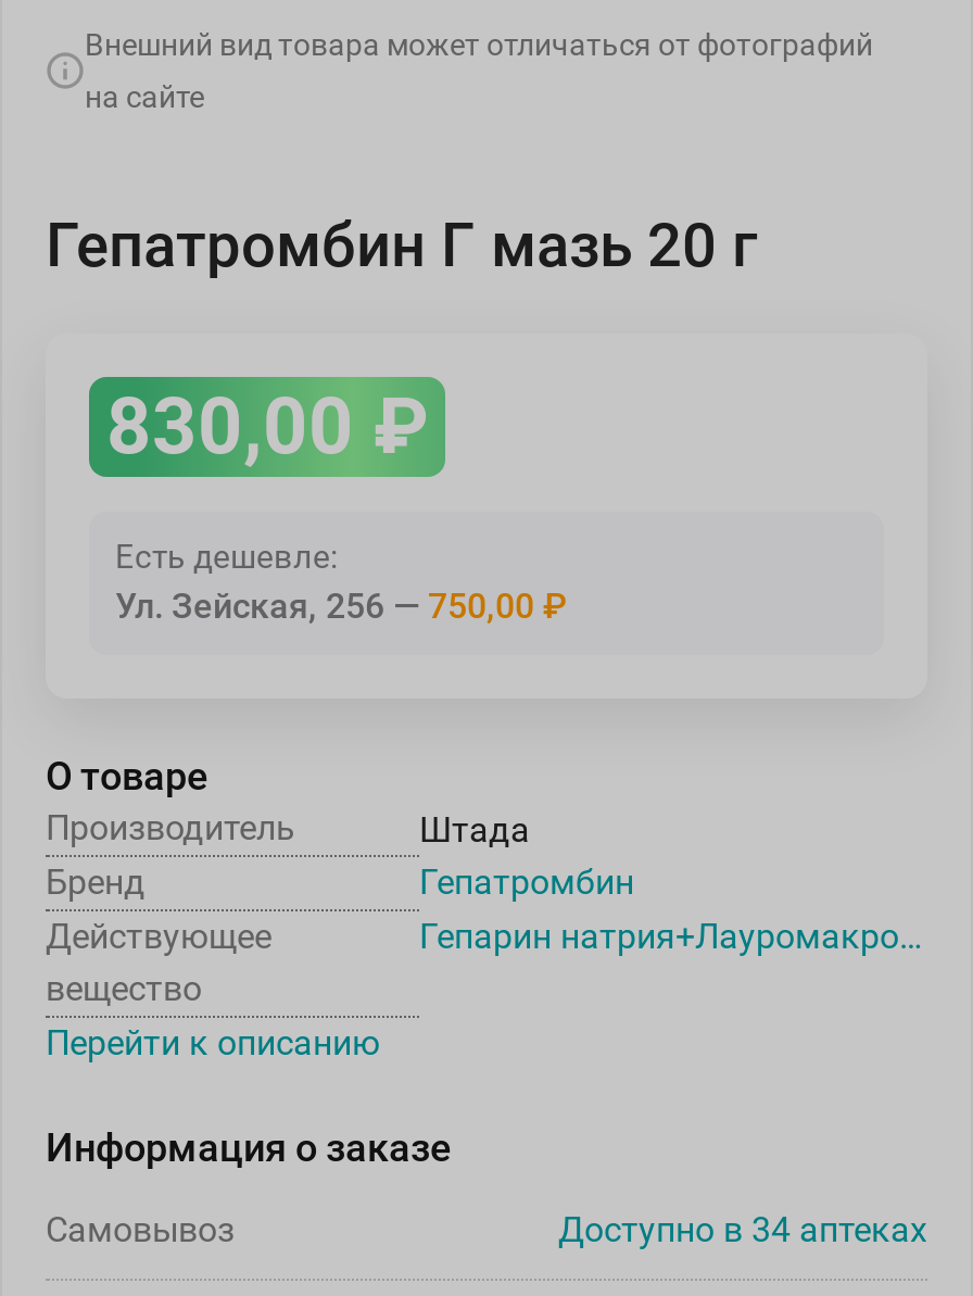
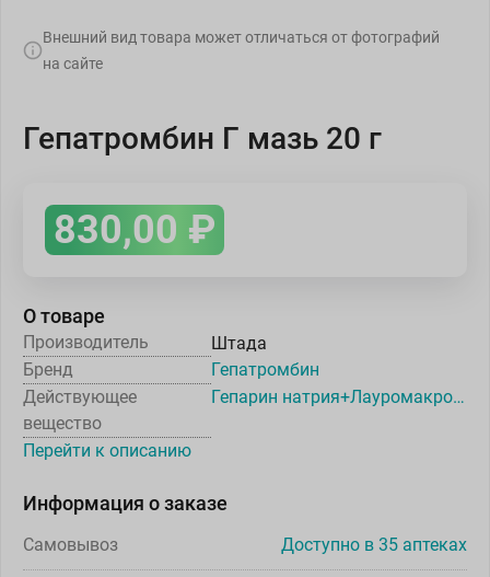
[115,538,567,627] Есть дешевле: | Ул. Зейская, 256 | 750,00 ₽ -> none
[558,1209,927,1250] Доступно в 34 аптеках -> [281,534,467,555] Доступно в 35 аптеках

